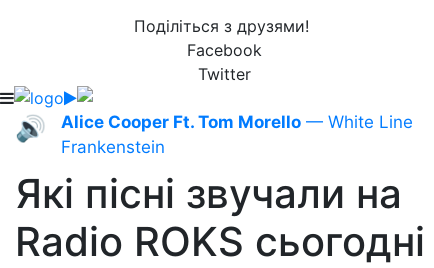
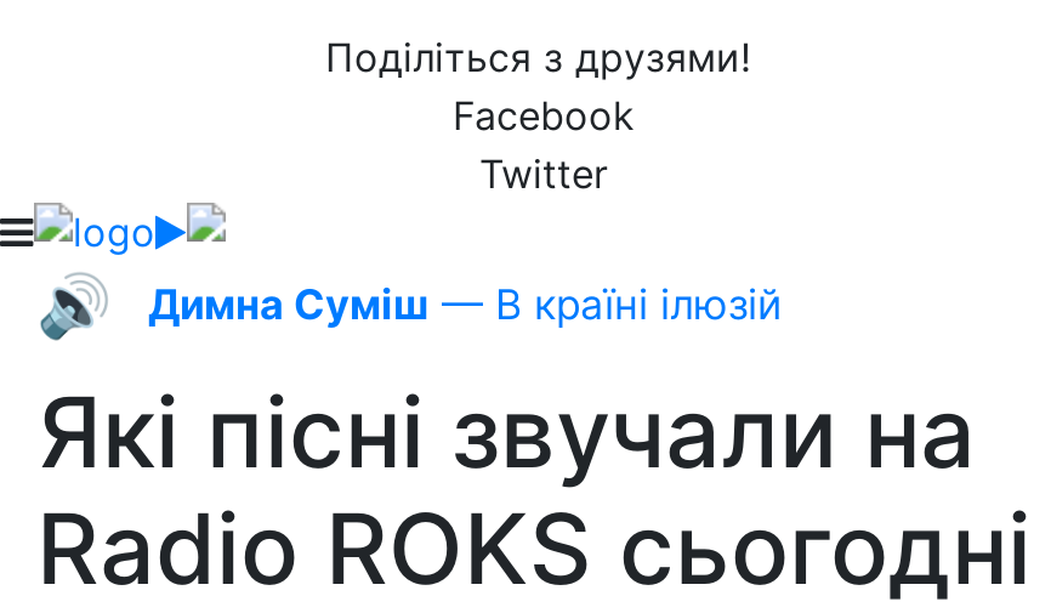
[61,112,413,157] Alice Cooper Ft. Tom Morello — White Line | Frankenstein -> [148,280,782,329] Димна Суміш — В країні ілюзій

